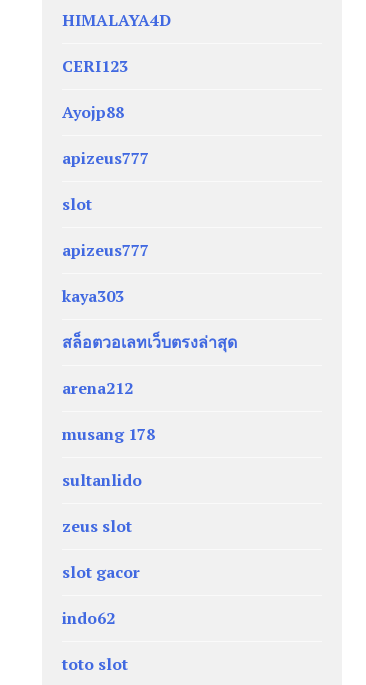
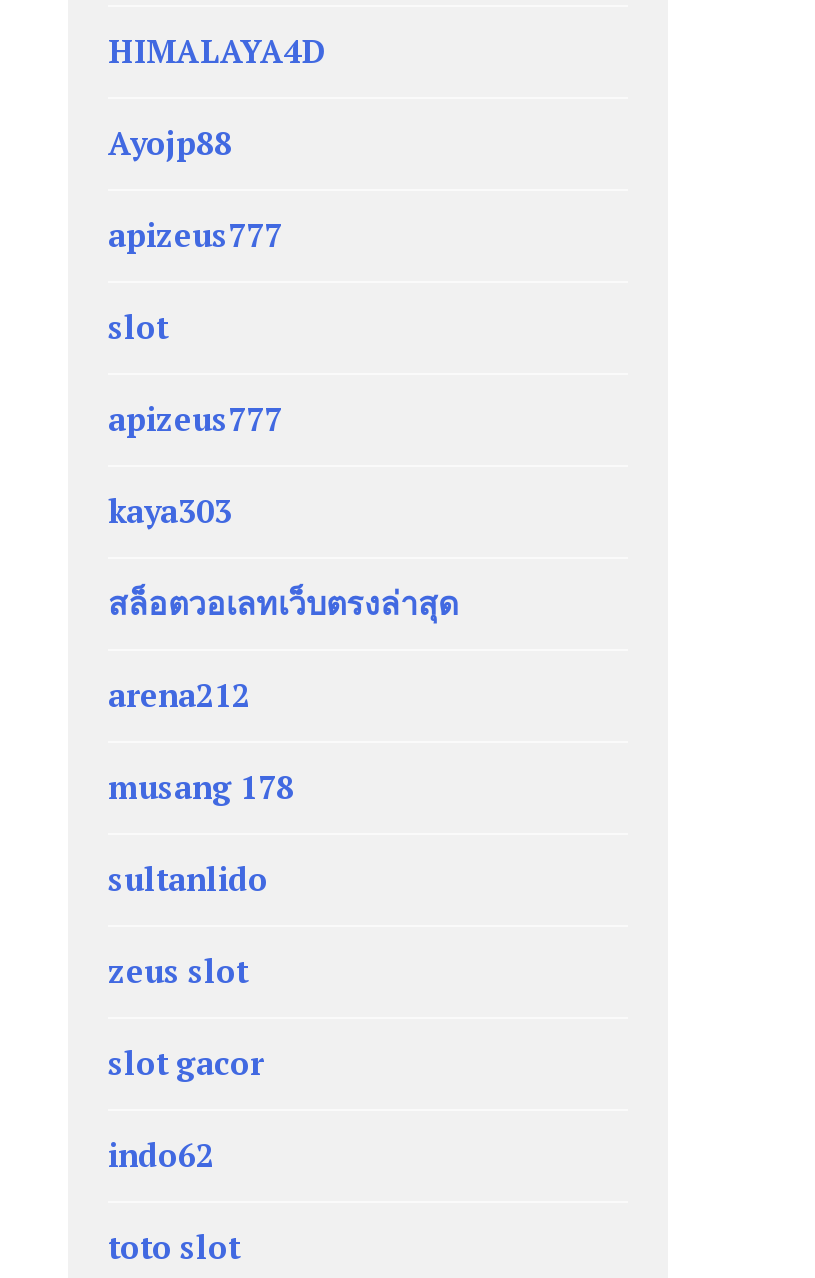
[62,55,128,77] CERI123 -> none

